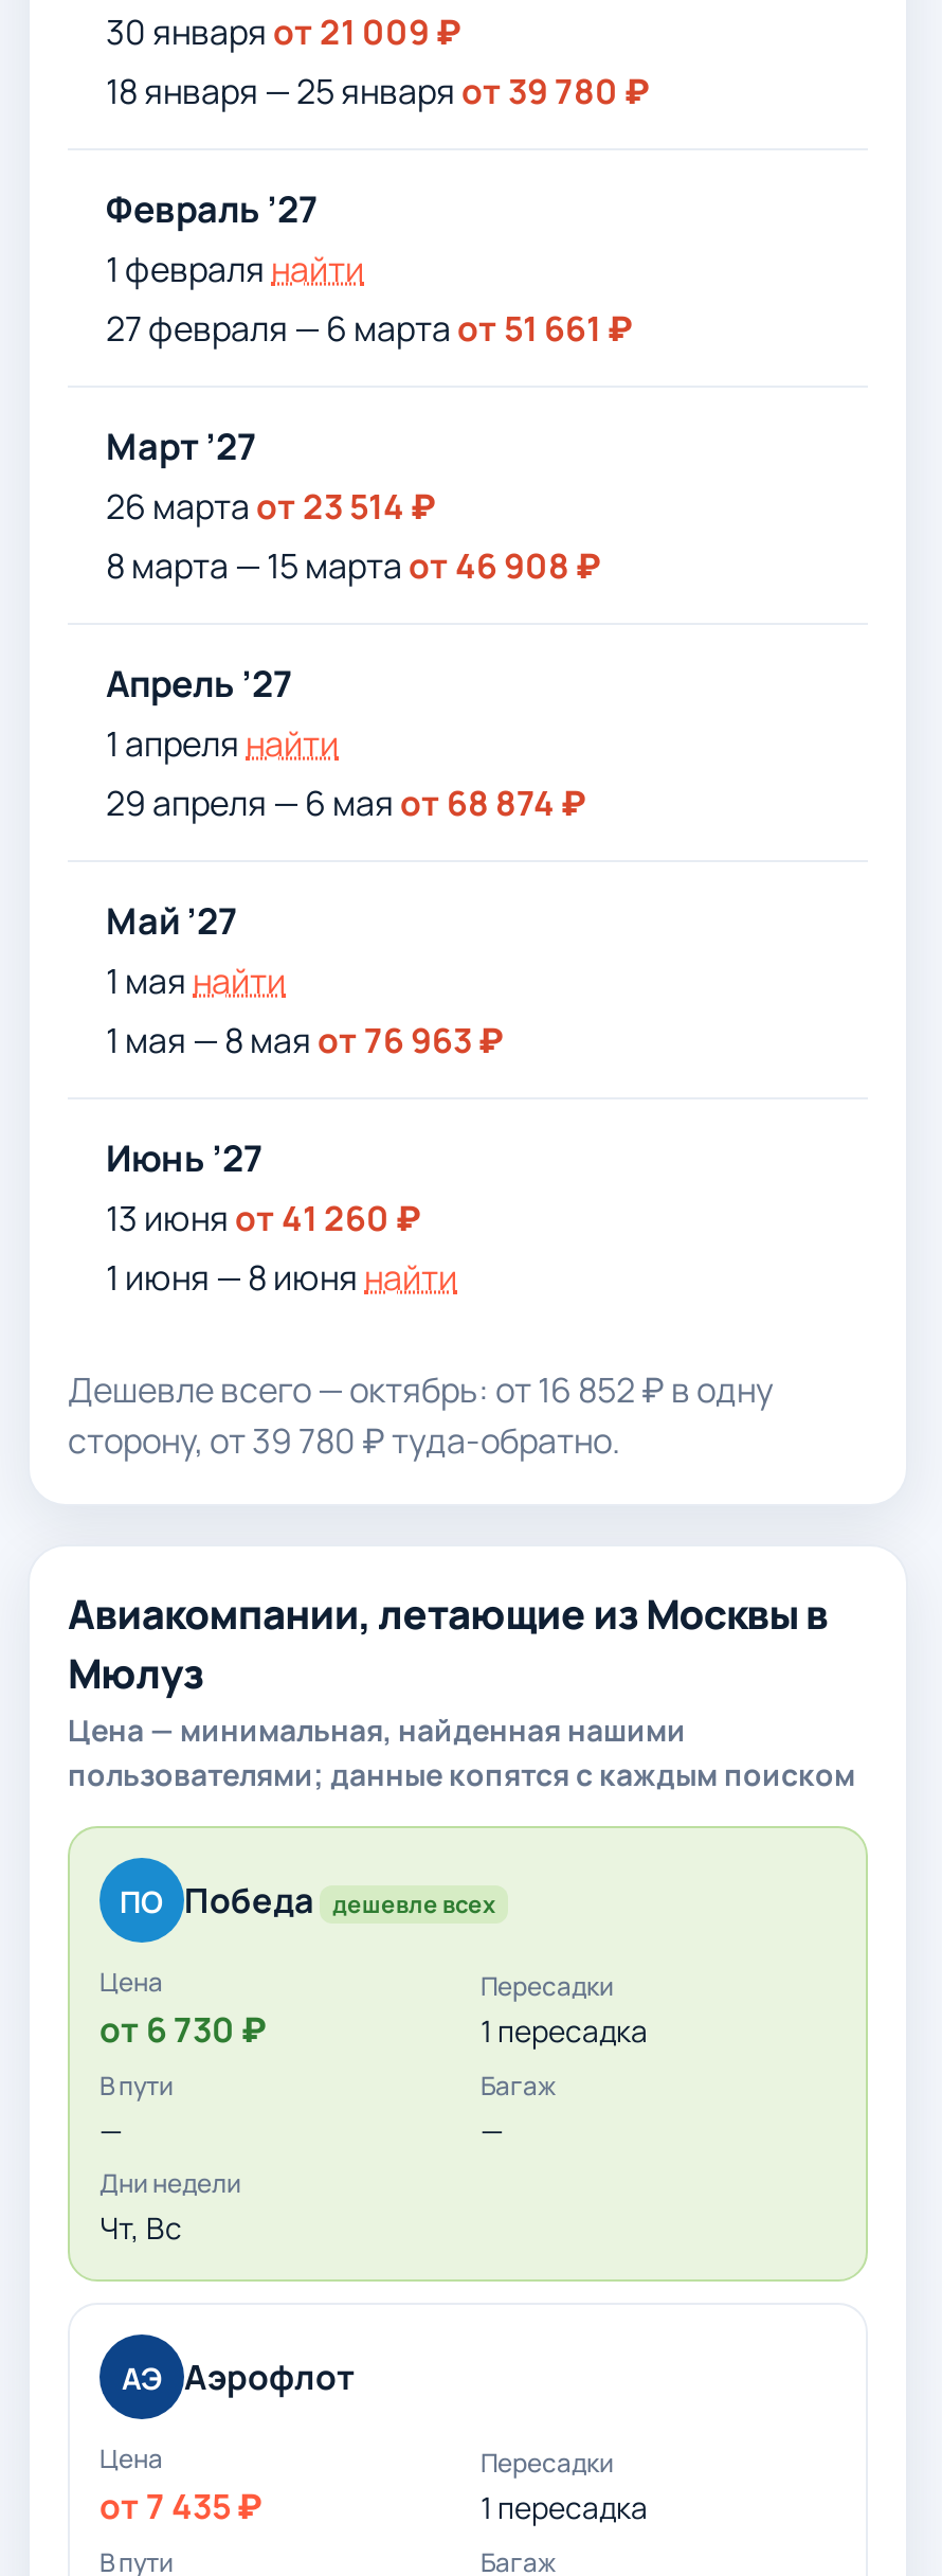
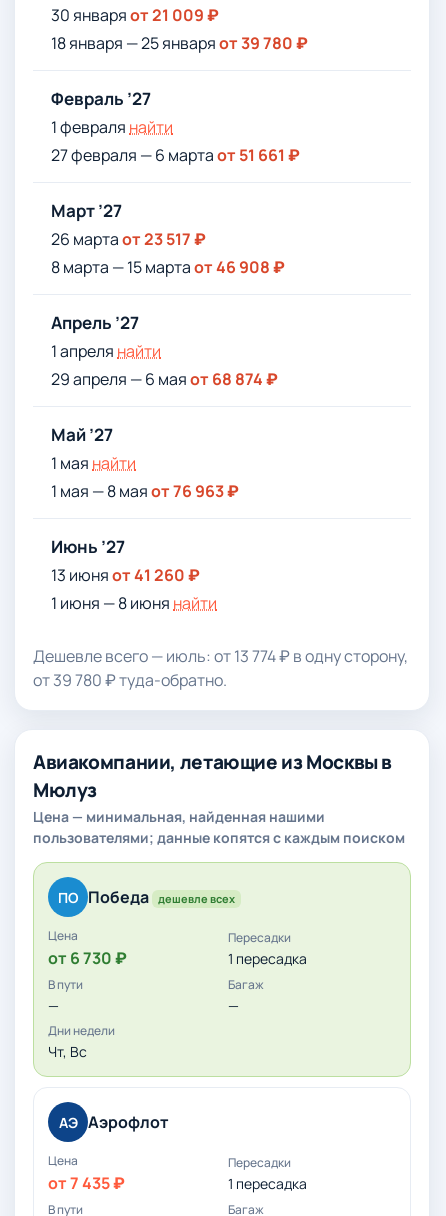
[106,483,436,530] 26 марта от 23 514 ₽ -> [51,228,206,250] 26 марта от 23 517 ₽
[68,1366,773,1464] Дешевле всего — октябрь: от 16 852 ₽ в одну | сторону, от 39 780 ₽ туда-обратно. -> [33,645,408,691] Дешевле всего — июль: от 13 774 ₽ в одну сторону, | от 39 780 ₽ туда-обратно.

